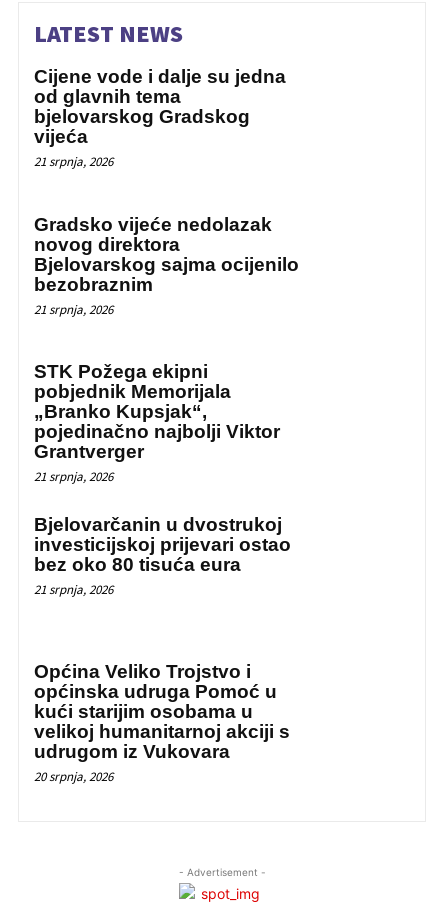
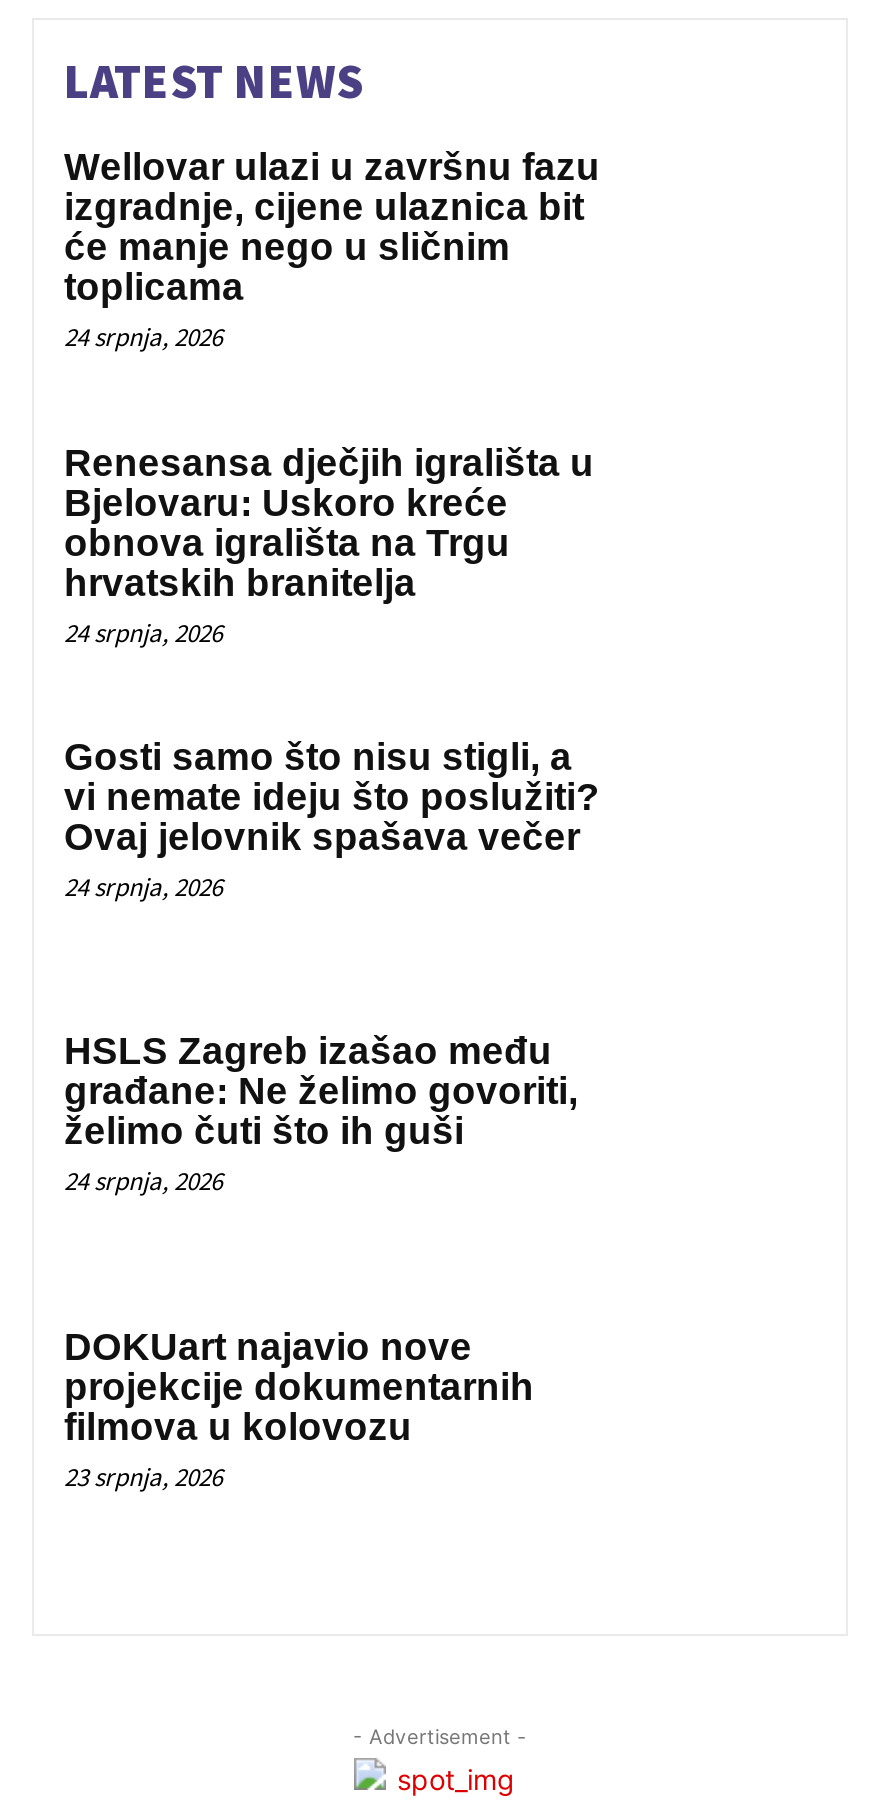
[34,66,286,170] Cijene vode i dalje su jedna | od glavnih tema | bjelovarskog Gradskog | vijeća | 21 srpnja, 2026 -> [64,147,600,355] Wellovar ulazi u završnu fazu | izgradnje, cijene ulaznica bit | će manje nego u sličnim | toplicama | 24 srpnja, 2026
[34,214,299,318] Gradsko vijeće nedolazak | novog direktora | Bjelovarskog sajma ocijenilo | bezobraznim | 21 srpnja, 2026 -> [64,441,594,649] Renesansa dječjih igrališta u | Bjelovaru: Uskoro kreće | obnova igrališta na Trgu | hrvatskih branitelja | 24 srpnja, 2026
[34,361,280,485] STK Požega ekipni | pobjednik Memorijala | „Branko Kupsjak“, | pojedinačno najbolji Viktor | Grantverger | 21 srpnja, 2026 -> [64,736,600,904] Gosti samo što nisu stigli, a | vi nemate ideju što poslužiti? | Ovaj jelovnik spašava večer | 24 srpnja, 2026
[34,514,291,598] Bjelovarčanin u dvostrukoj | investicijskoj prijevari ostao | bez oko 80 tisuća eura | 21 srpnja, 2026 -> [64,1030,578,1198] HSLS Zagreb izašao među | građane: Ne želimo govoriti, | želimo čuti što ih guši | 24 srpnja, 2026
[34,661,290,785] Općina Veliko Trojstvo i | općinska udruga Pomoć u | kući starijim osobama u | velikoj humanitarnoj akciji s | udrugom iz Vukovara | 20 srpnja, 2026 -> [64,1325,534,1493] DOKUart najavio nove | projekcije dokumentarnih | filmova u kolovozu | 23 srpnja, 2026

